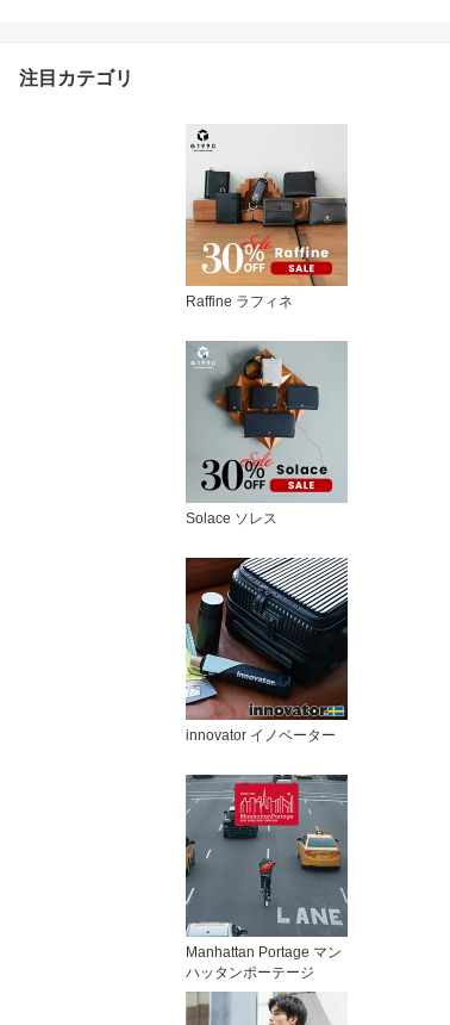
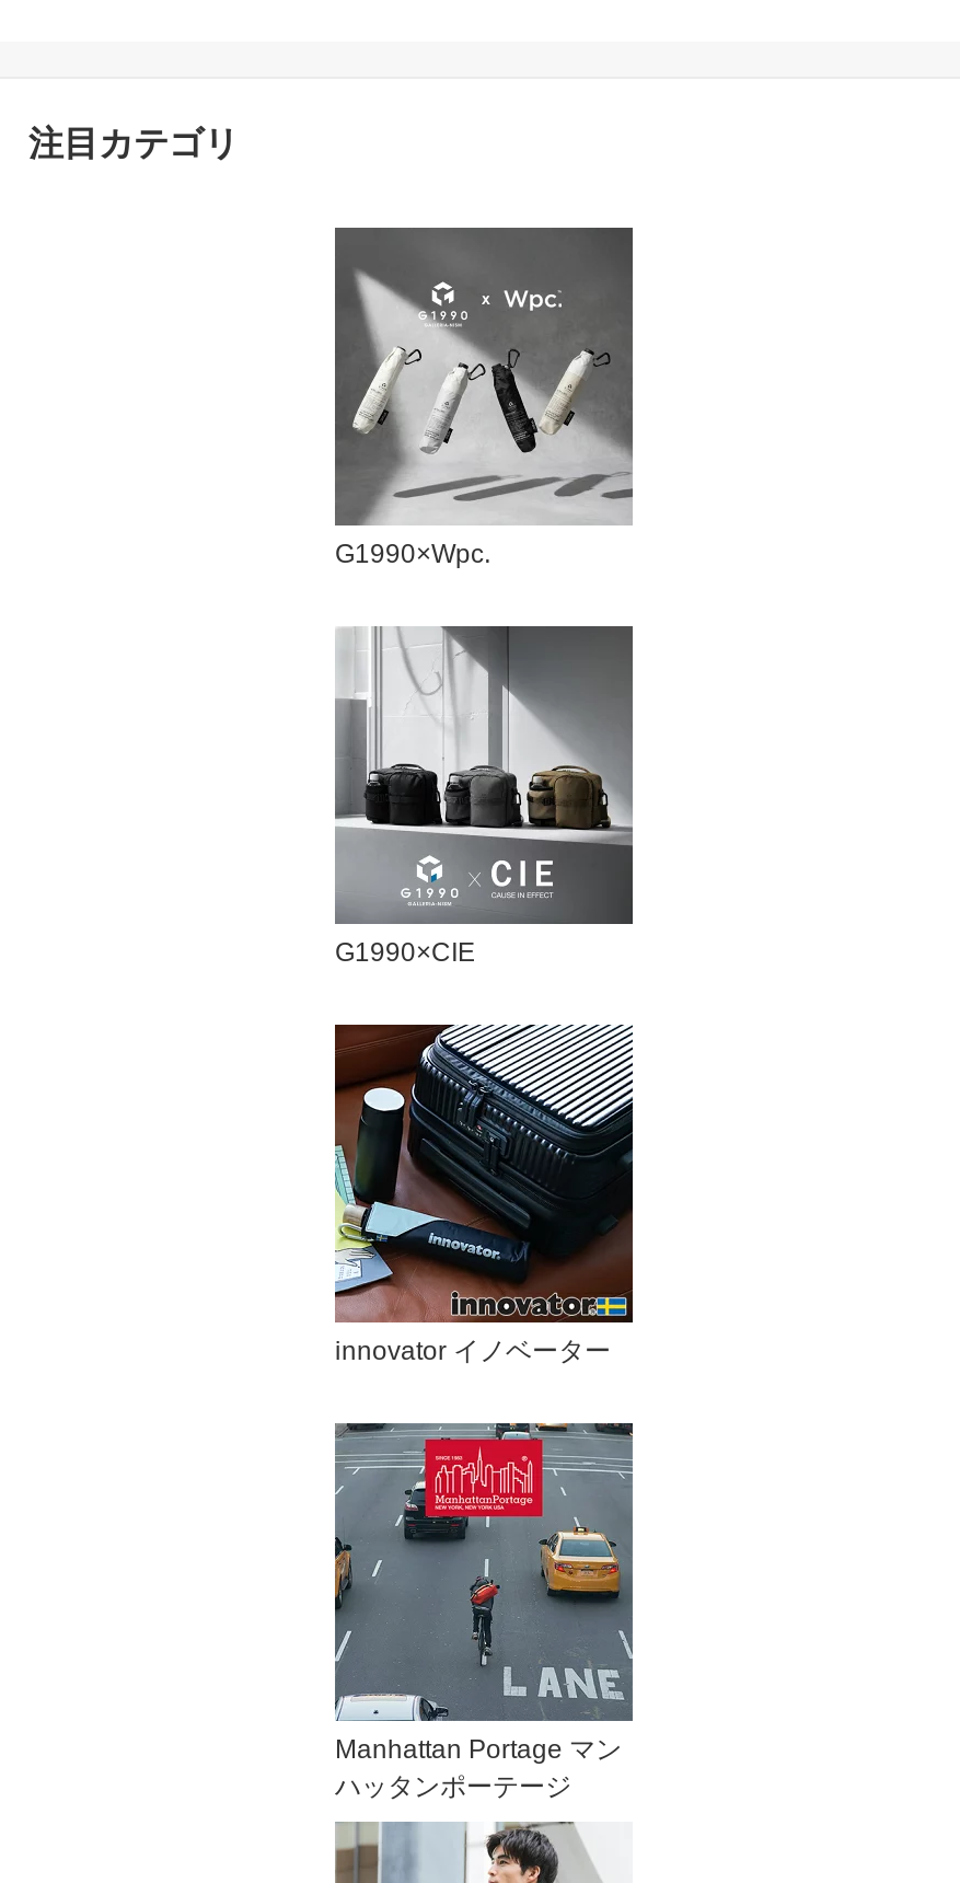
[185,124,348,310] [image] | Raffine ラフィネ -> [333,226,635,569] [image] | G1990×Wpc.
[186,341,346,526] [image] | Solace ソレス -> [335,626,633,967] [image] | G1990×CIE

